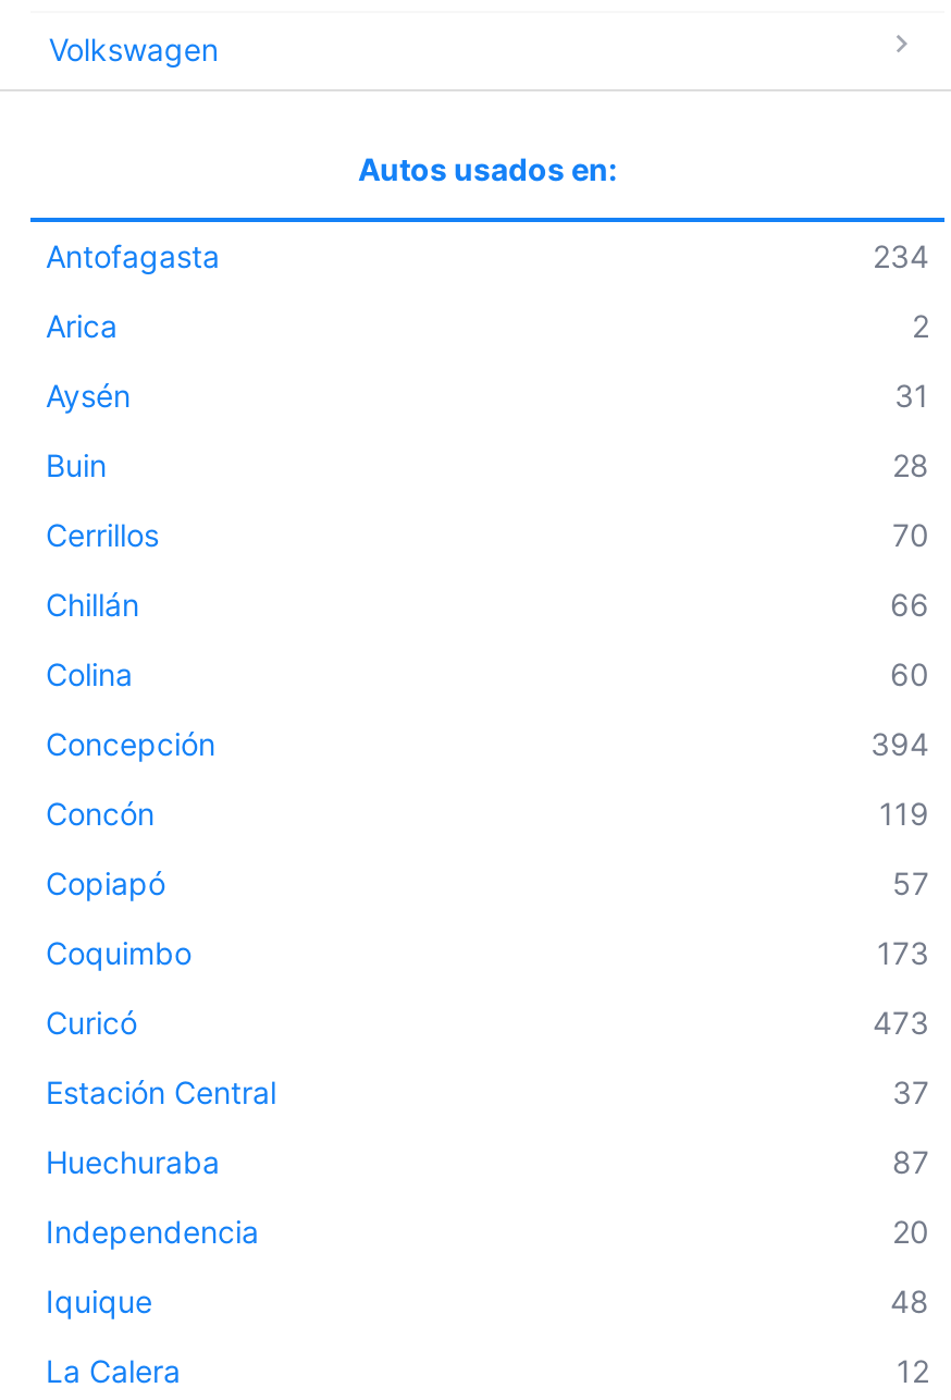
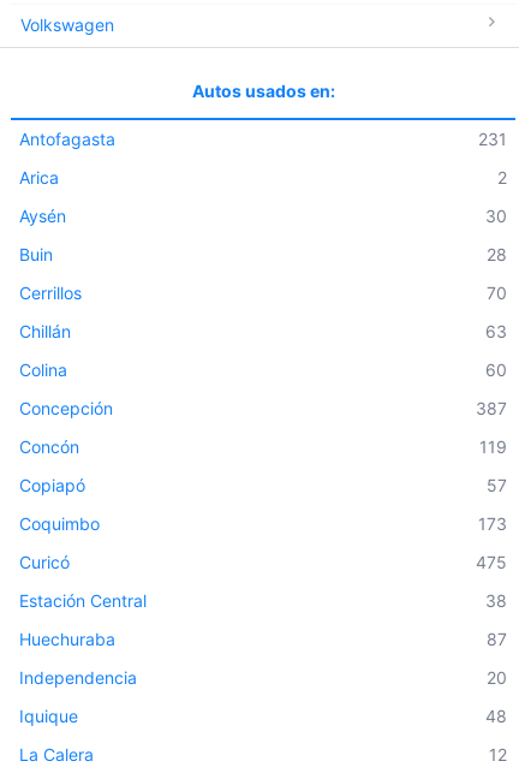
[873,236,929,273] 234 -> [478,128,507,149] 231
[894,376,929,413] 31 -> [485,205,507,226] 30
[890,585,929,622] 66 -> [485,321,507,341] 63
[870,724,929,761] 394 -> [476,397,507,418] 387
[873,1003,929,1040] 473 -> [476,551,507,572] 475
[892,1073,929,1110] 37 -> [485,590,507,610] 38

